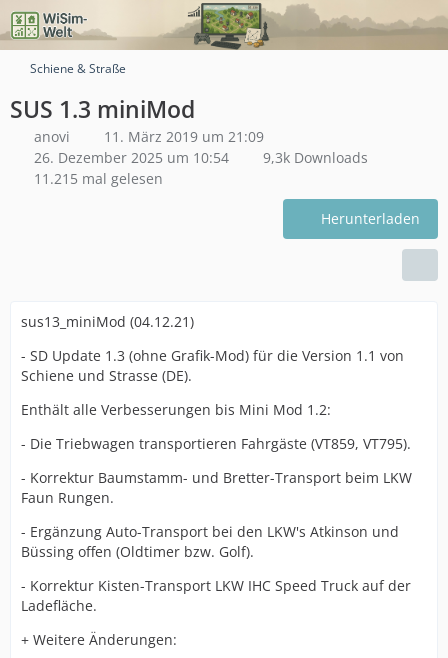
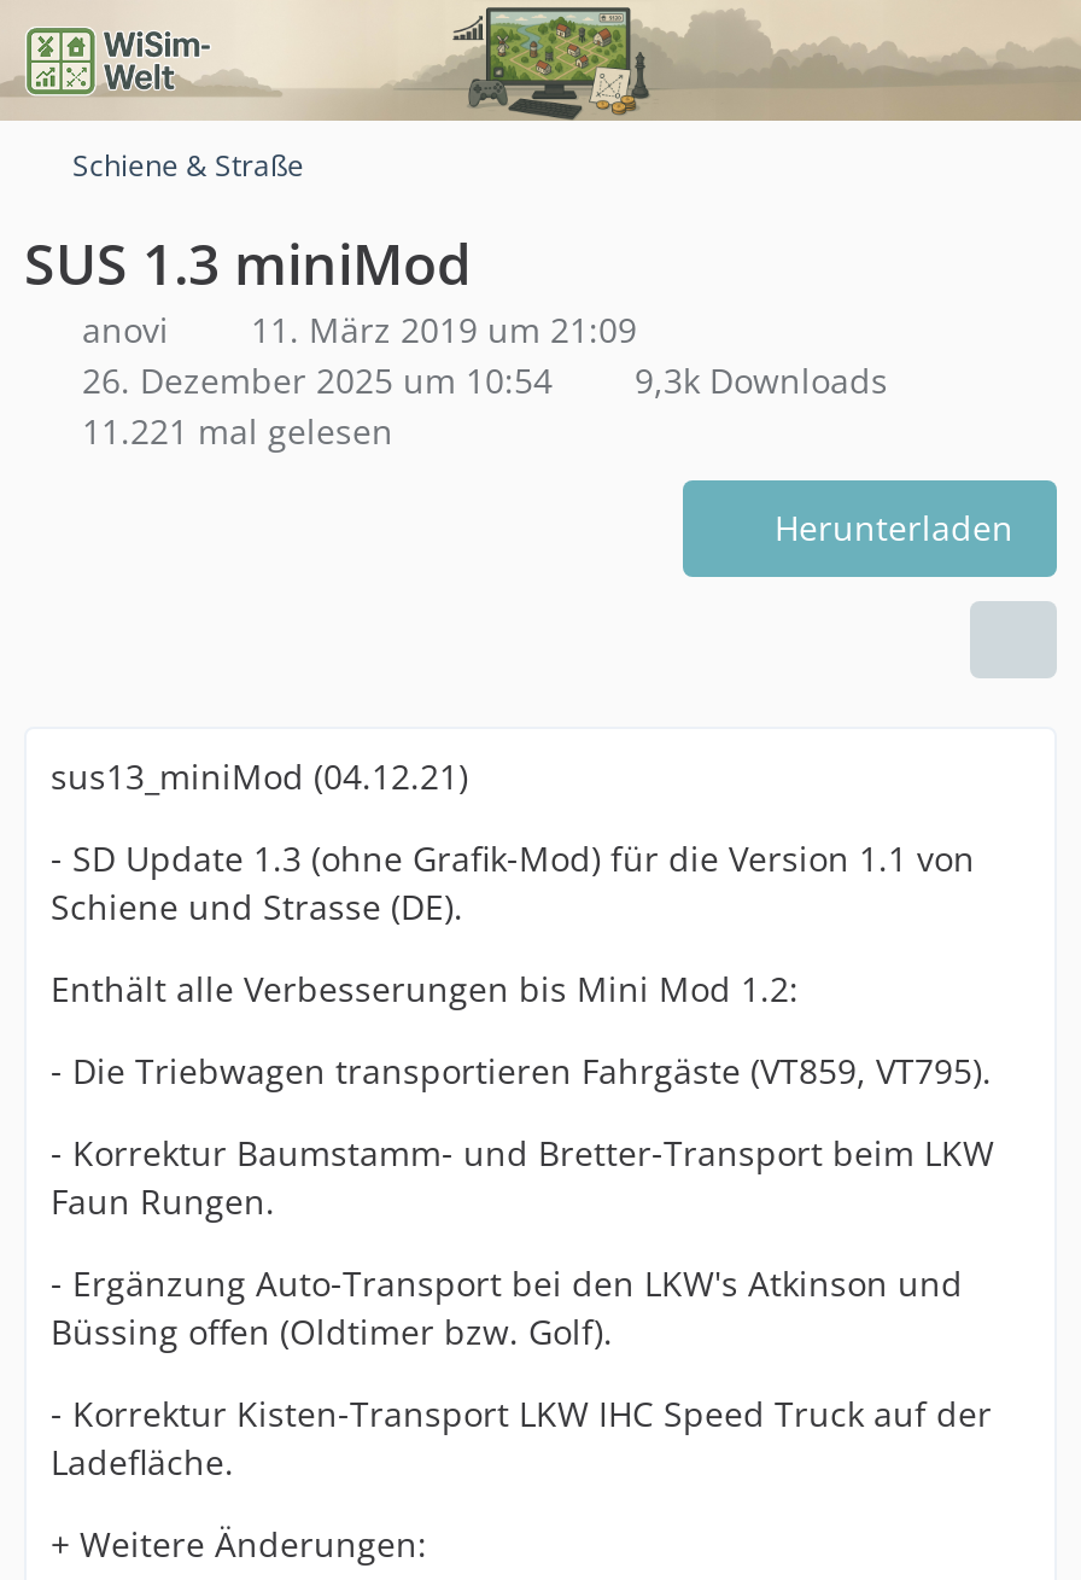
[30,169,163,188] 11.215 mal gelesen -> [72,408,393,454] 11.221 mal gelesen

